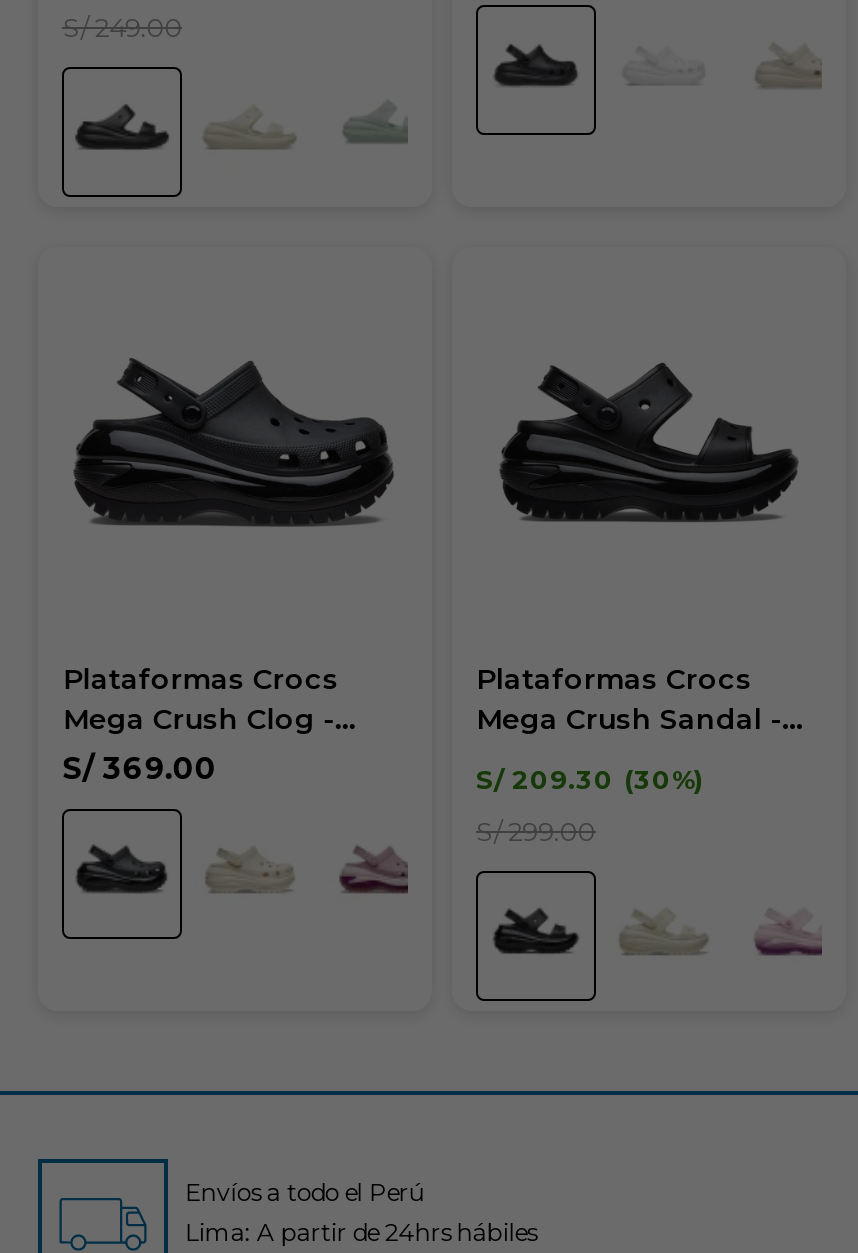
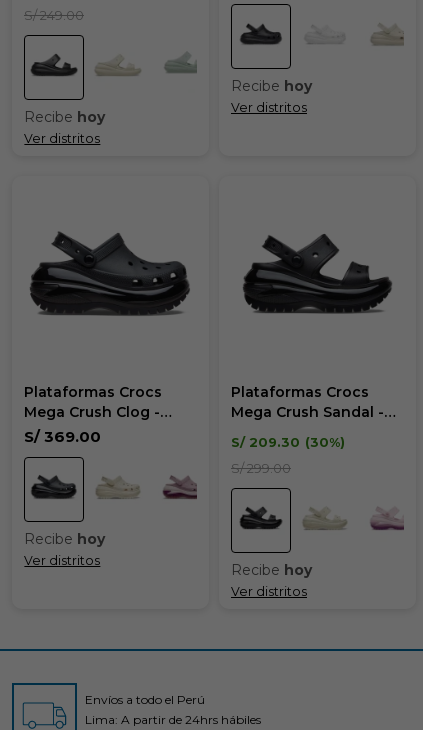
none -> [24,108,105,146] Recibe hoy | Ver distritos
none -> [231,77,312,115] Recibe hoy | Ver distritos
none -> [24,530,105,568] Recibe hoy | Ver distritos
none -> [231,561,312,599] Recibe hoy | Ver distritos

